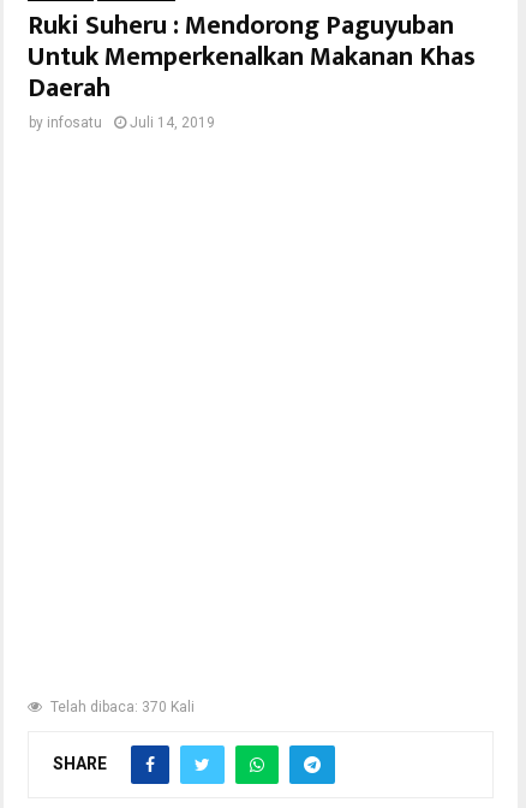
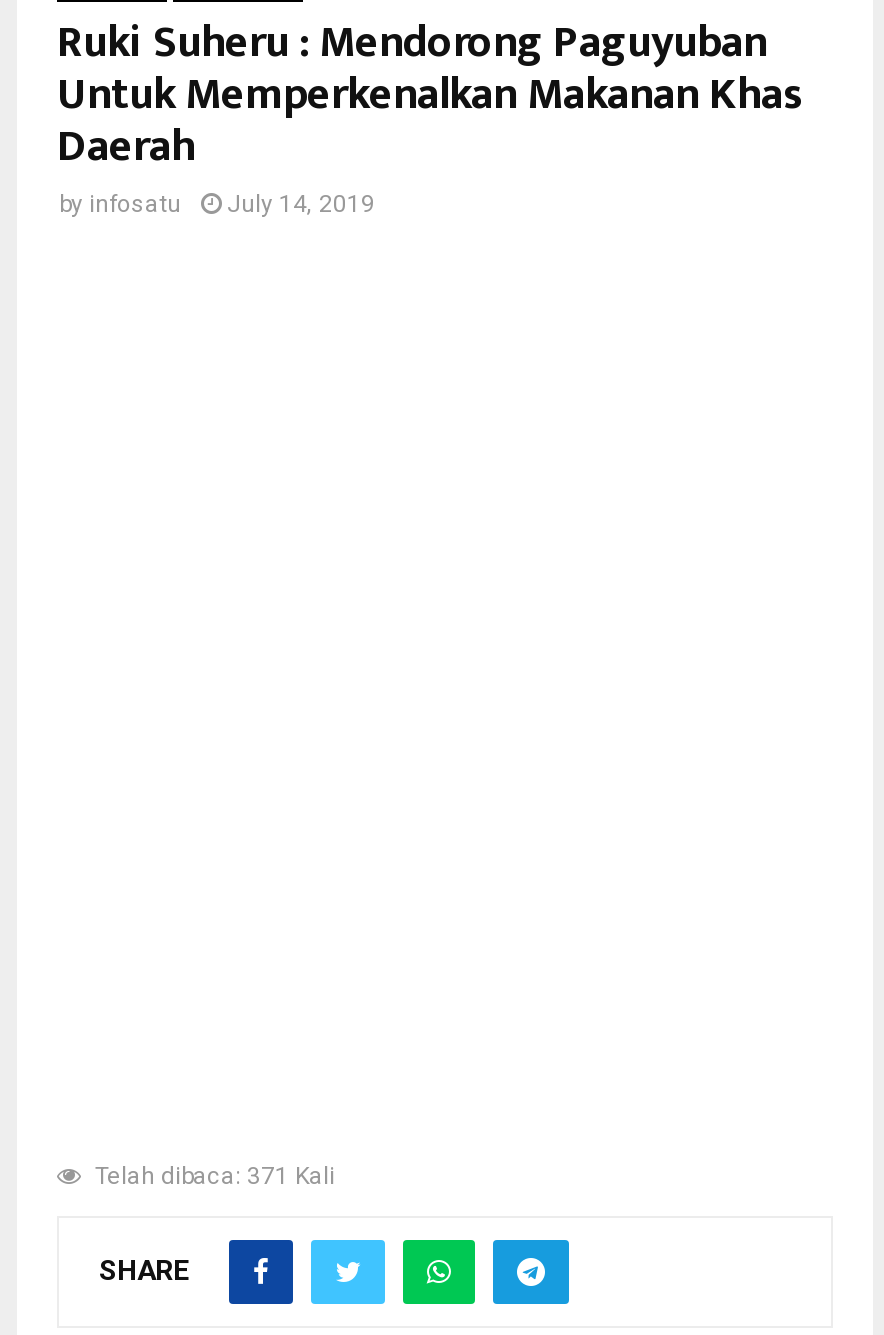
[29,114,215,131] by infosatu Juli 14, 2019 -> [59,190,375,218] by infosatu July 14, 2019
[47,699,195,715] Telah dibaca: 370 Kali -> [89,1162,335,1190] Telah dibaca: 371 Kali

